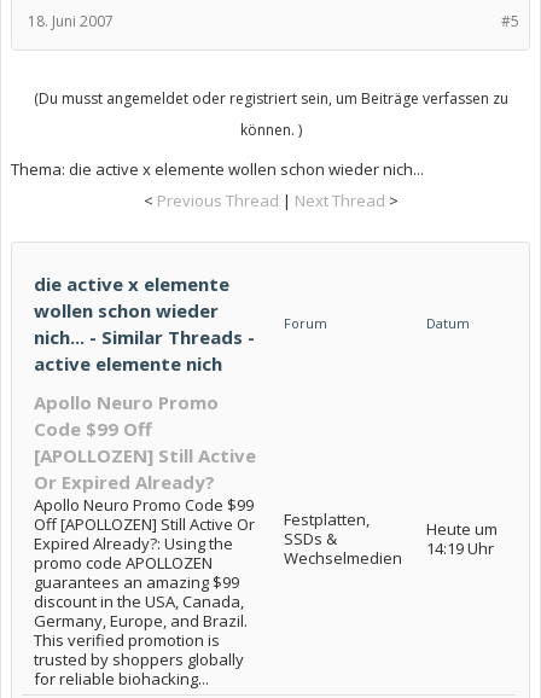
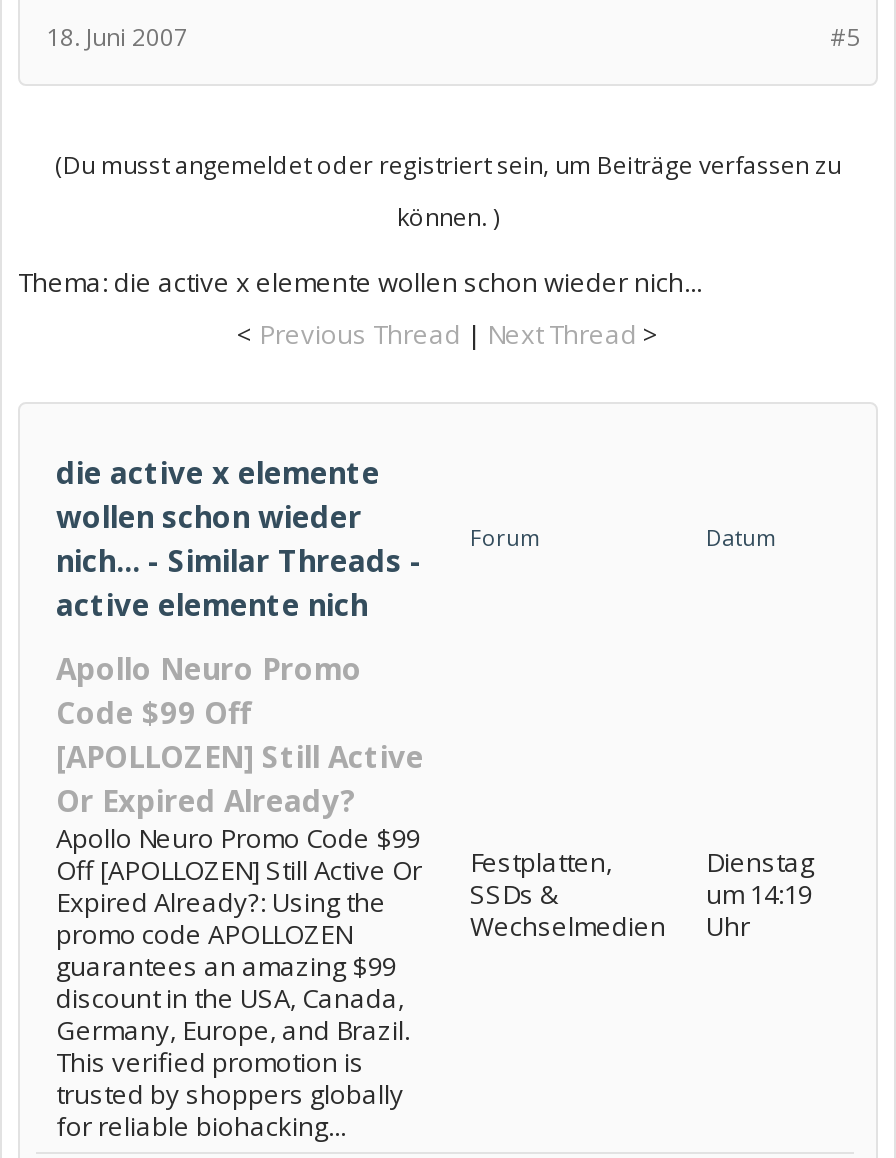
[426,518,498,559] Heute um | 14:19 Uhr -> [706,844,814,944] Dienstag | um 14:19 | Uhr

